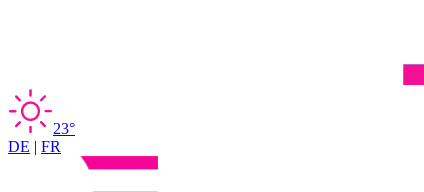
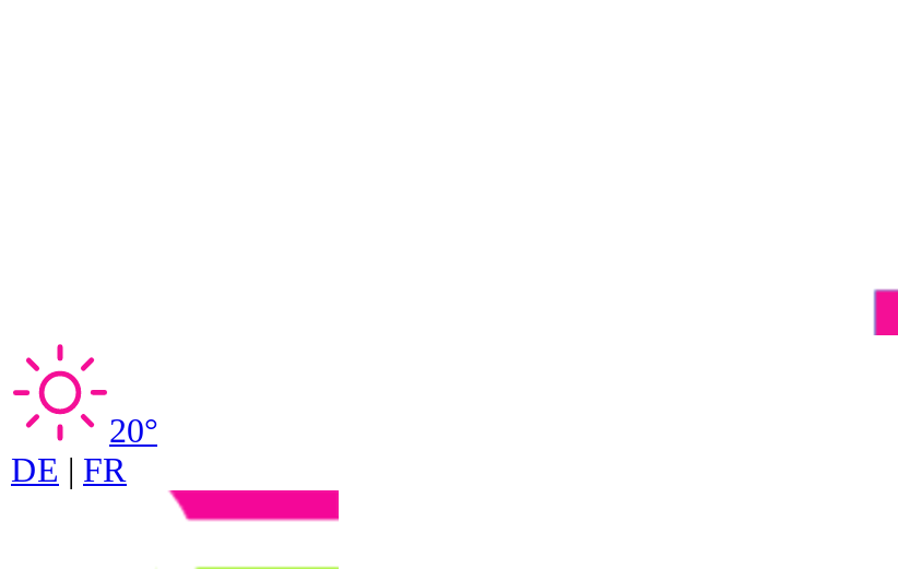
[53,120,75,137] 23° -> [109,412,157,449] 20°

